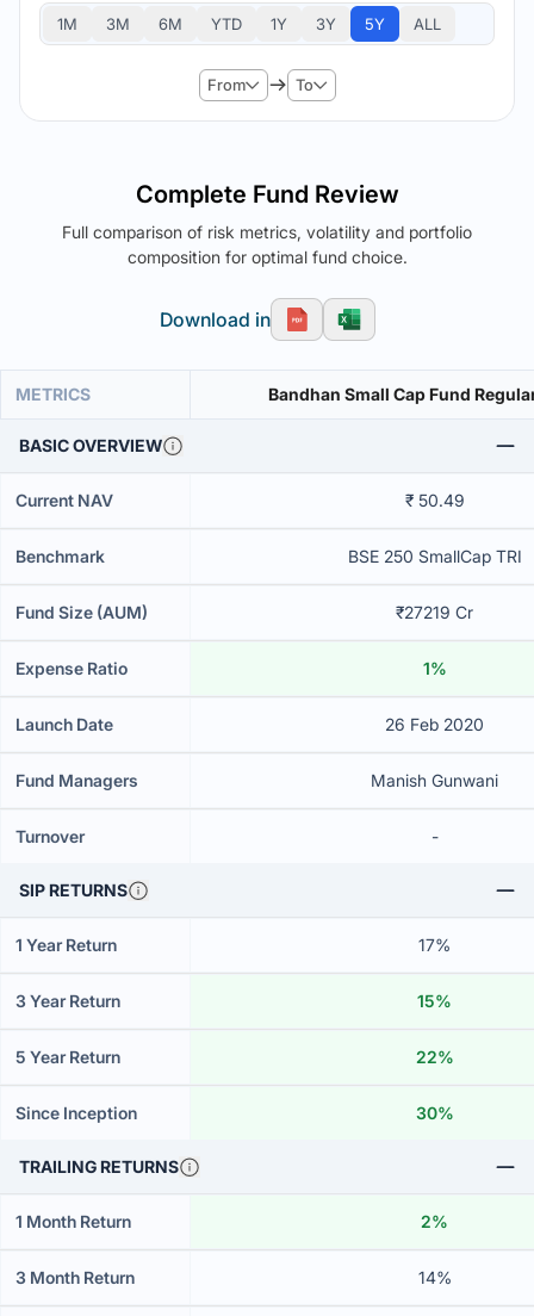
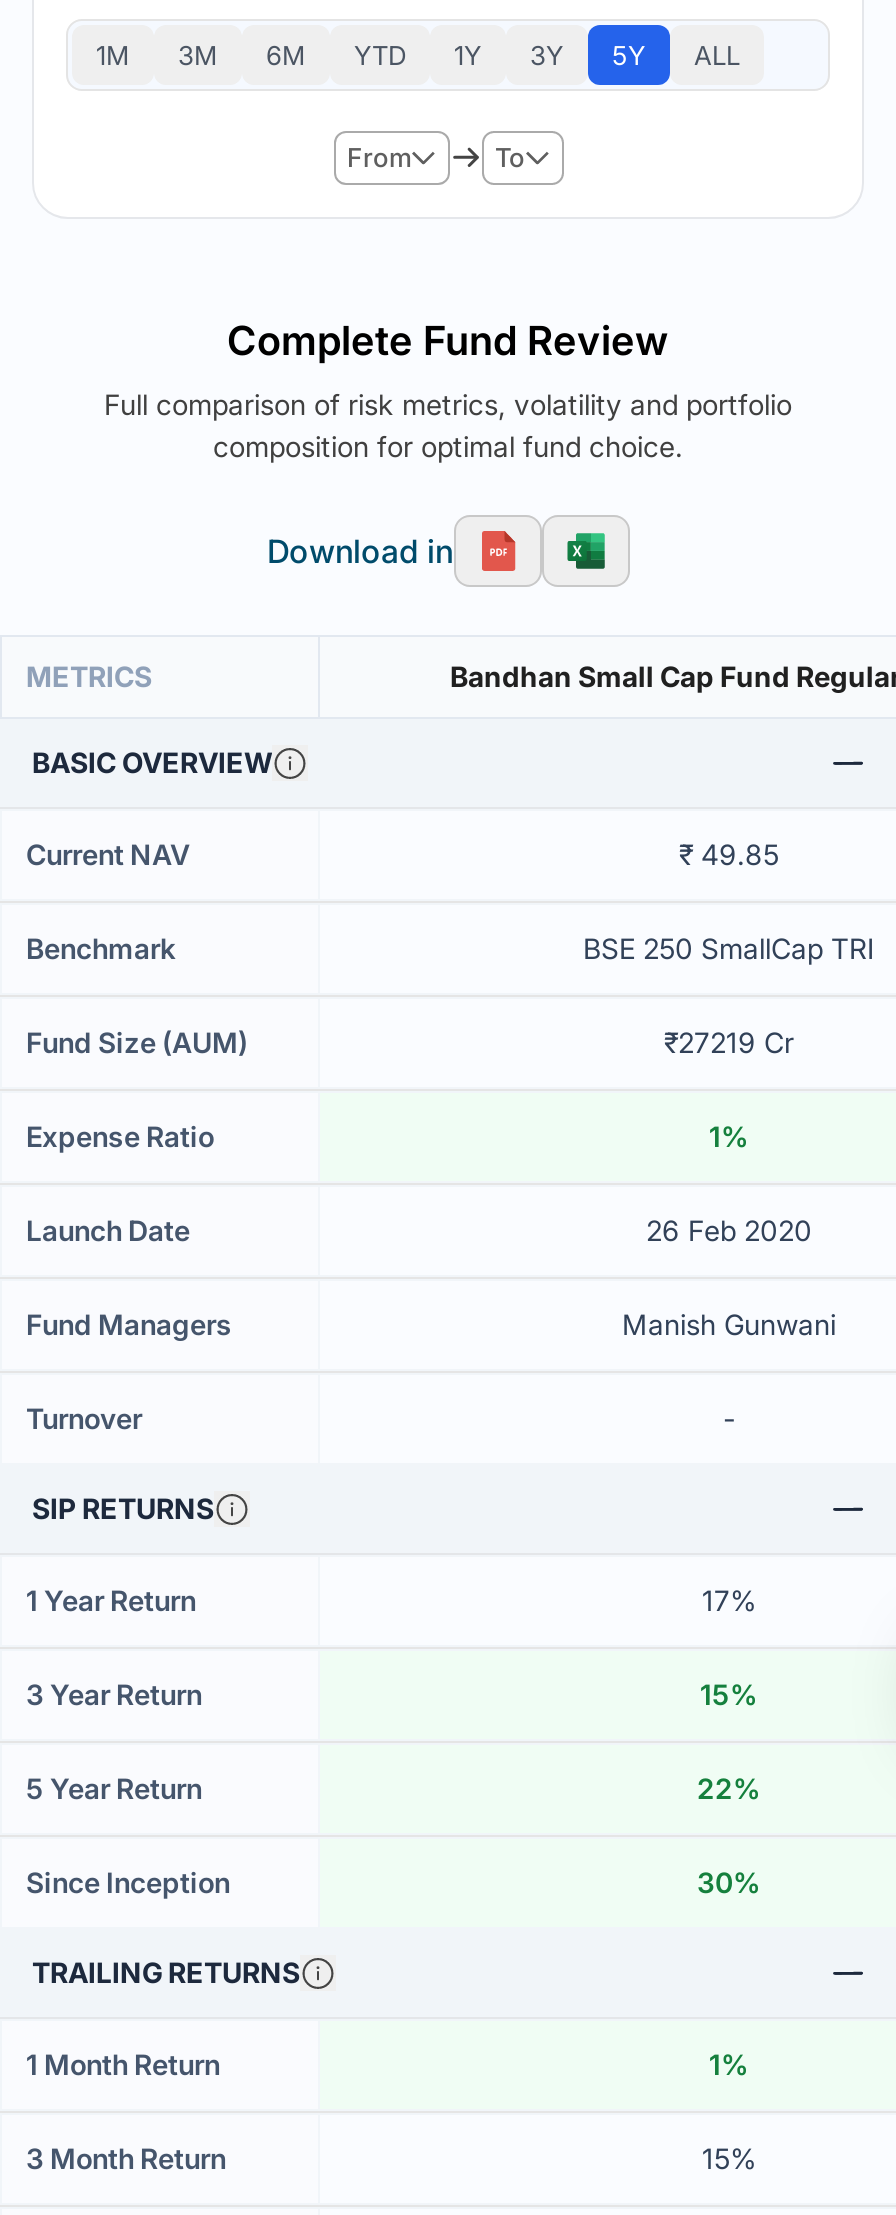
[405,490,464,510] ₹ 50.49 -> [679,837,779,871] ₹ 49.85
[421,1211,448,1231] 2% -> [709,2047,749,2081] 1%
[418,1267,451,1287] 14% -> [702,2141,756,2175] 15%

